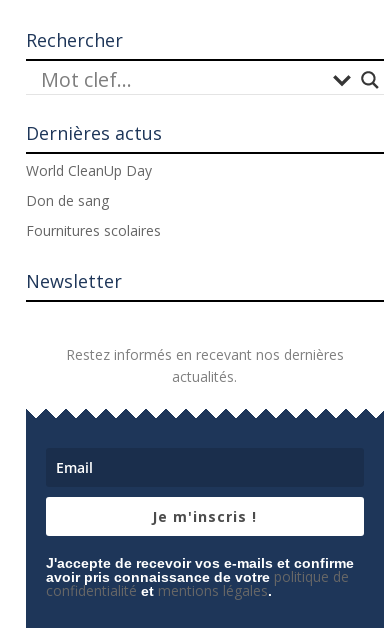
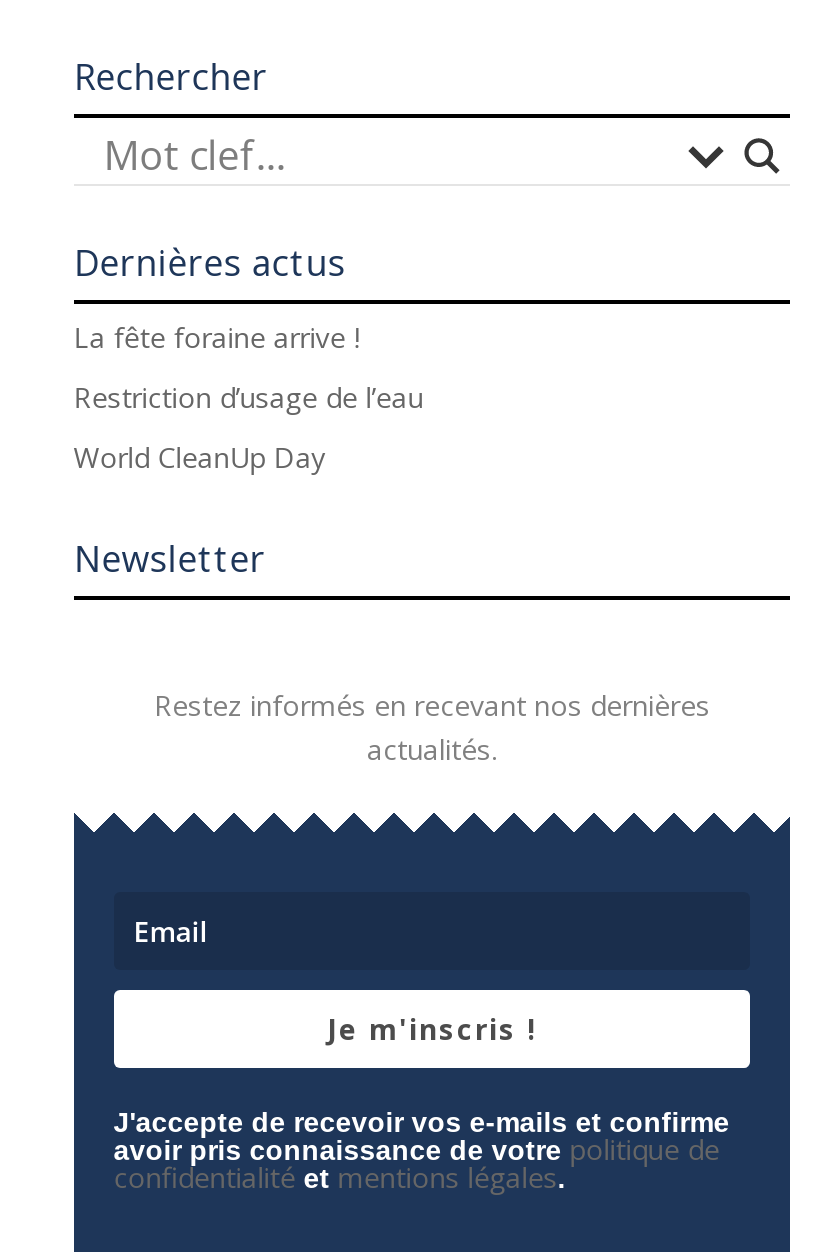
none -> [74,317,424,415] La fête foraine arrive ! | Restriction d’usage de l’eau
moved [26,161,152,180] -> [74,437,326,475]: World CleanUp Day
[26,191,161,240] Don de sang | Fournitures scolaires -> none

